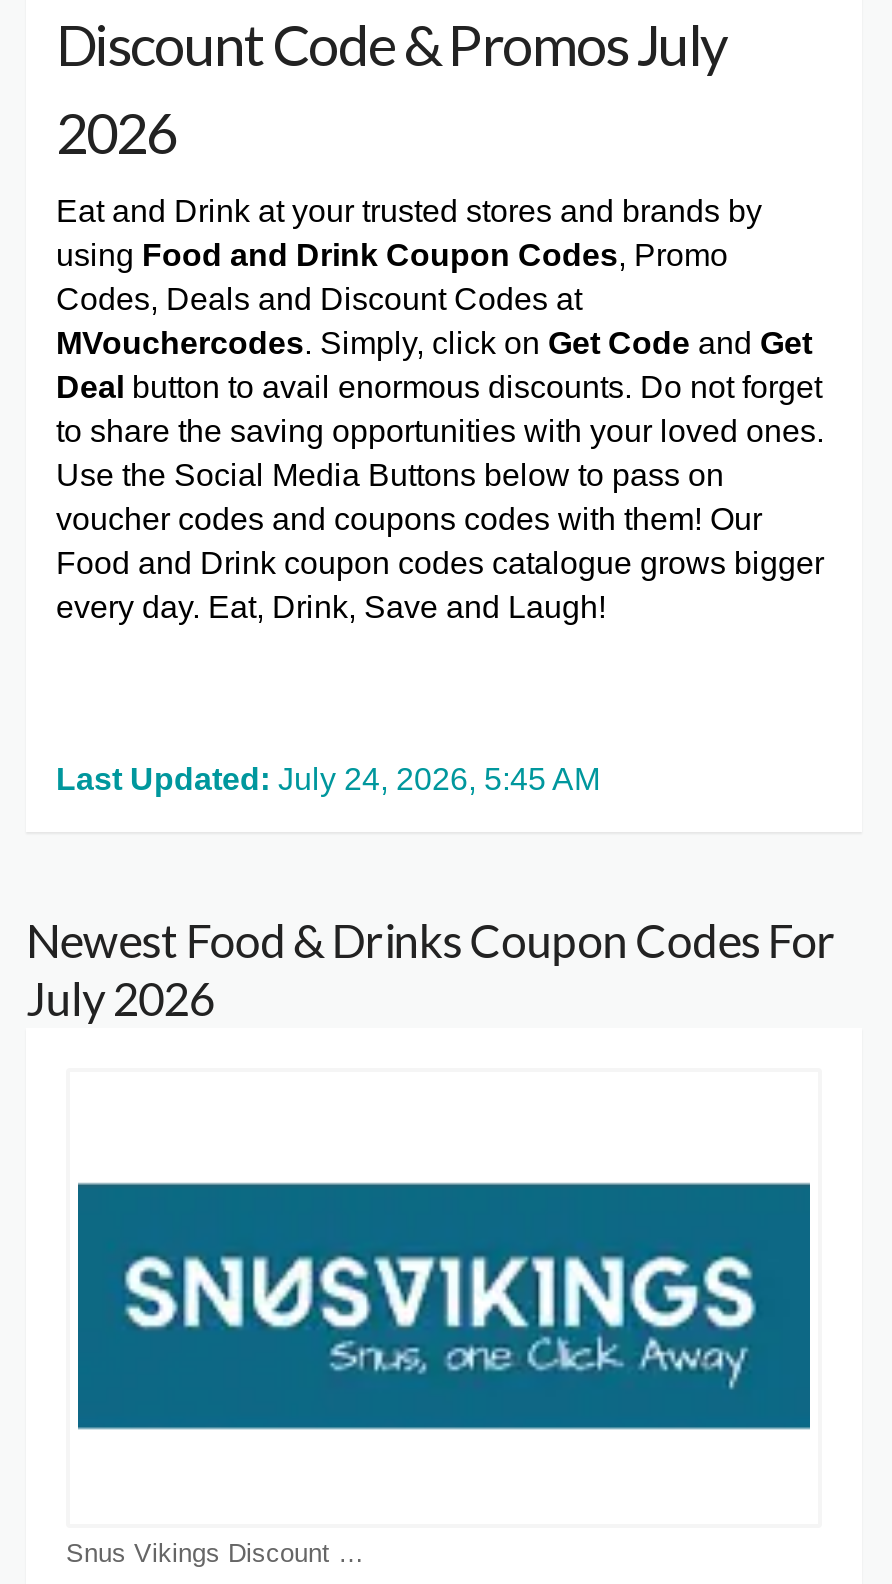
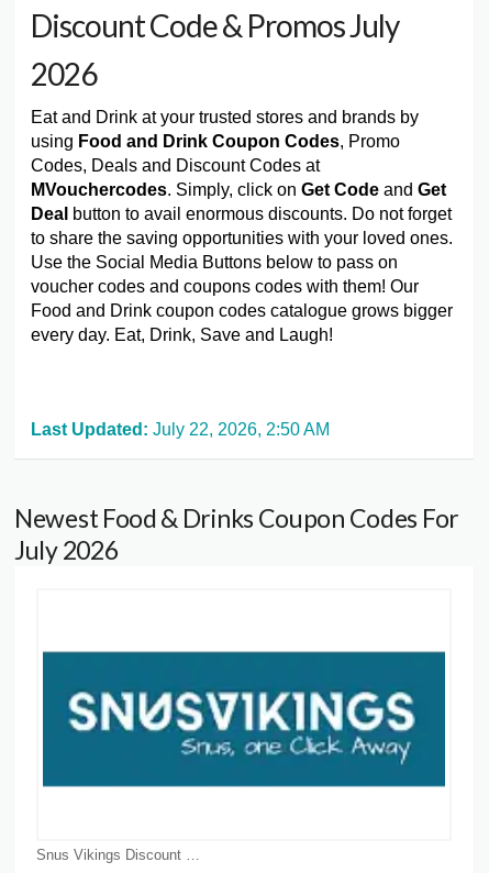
[56,762,600,796] Last Updated: July 24, 2026, 5:45 AM -> [31,420,330,438] Last Updated: July 22, 2026, 2:50 AM

